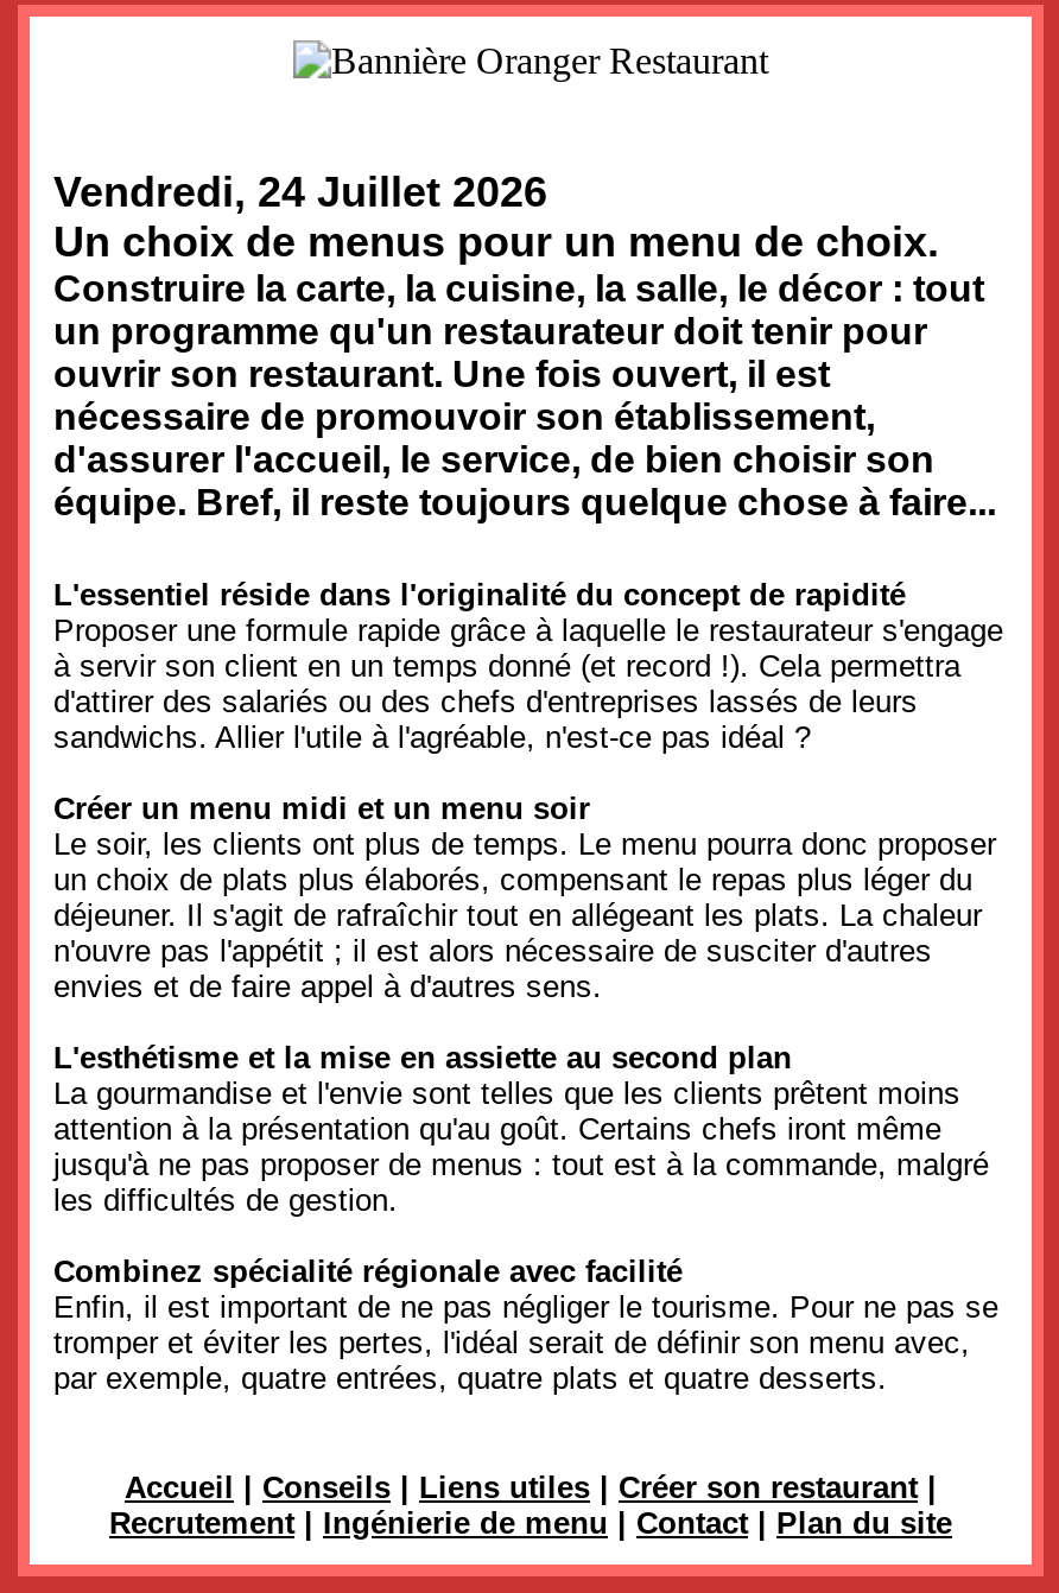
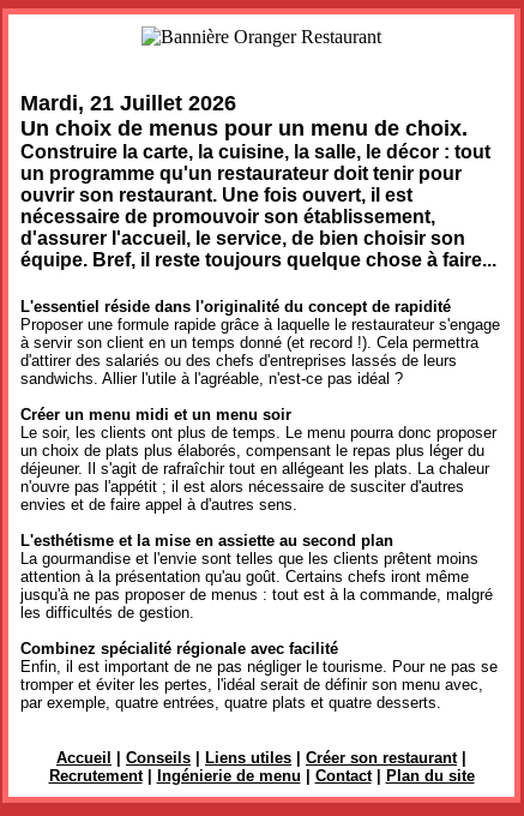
[53,170,547,217] Vendredi, 24 Juillet 2026 -> [20,92,236,116] Mardi, 21 Juillet 2026

